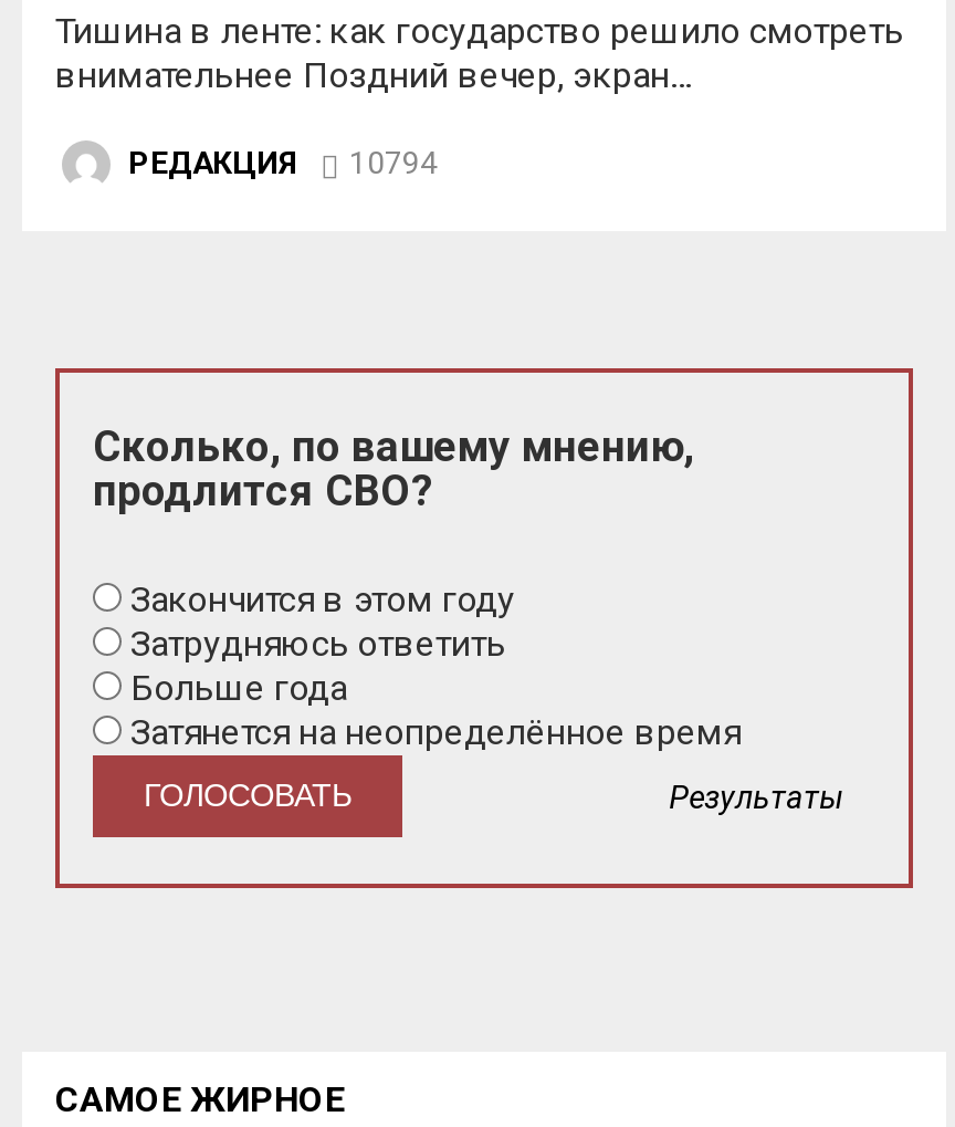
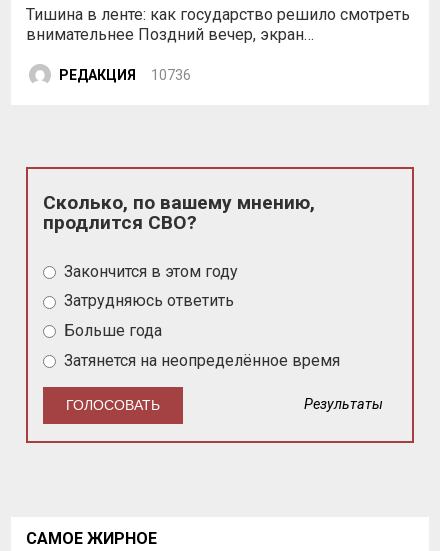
[128,146,438,181] РЕДАКЦИЯ 10794 -> [59,66,191,82] РЕДАКЦИЯ 10736

